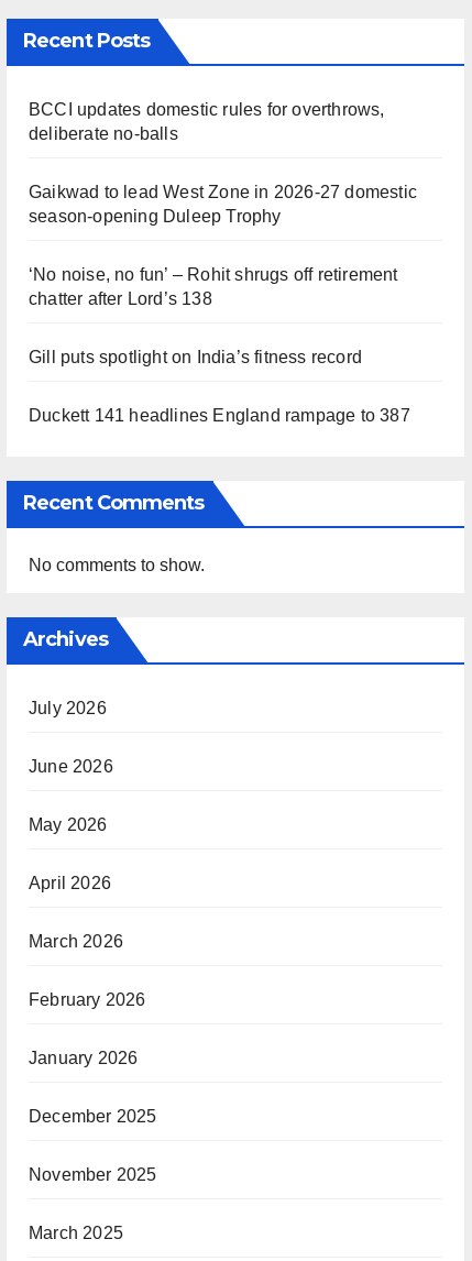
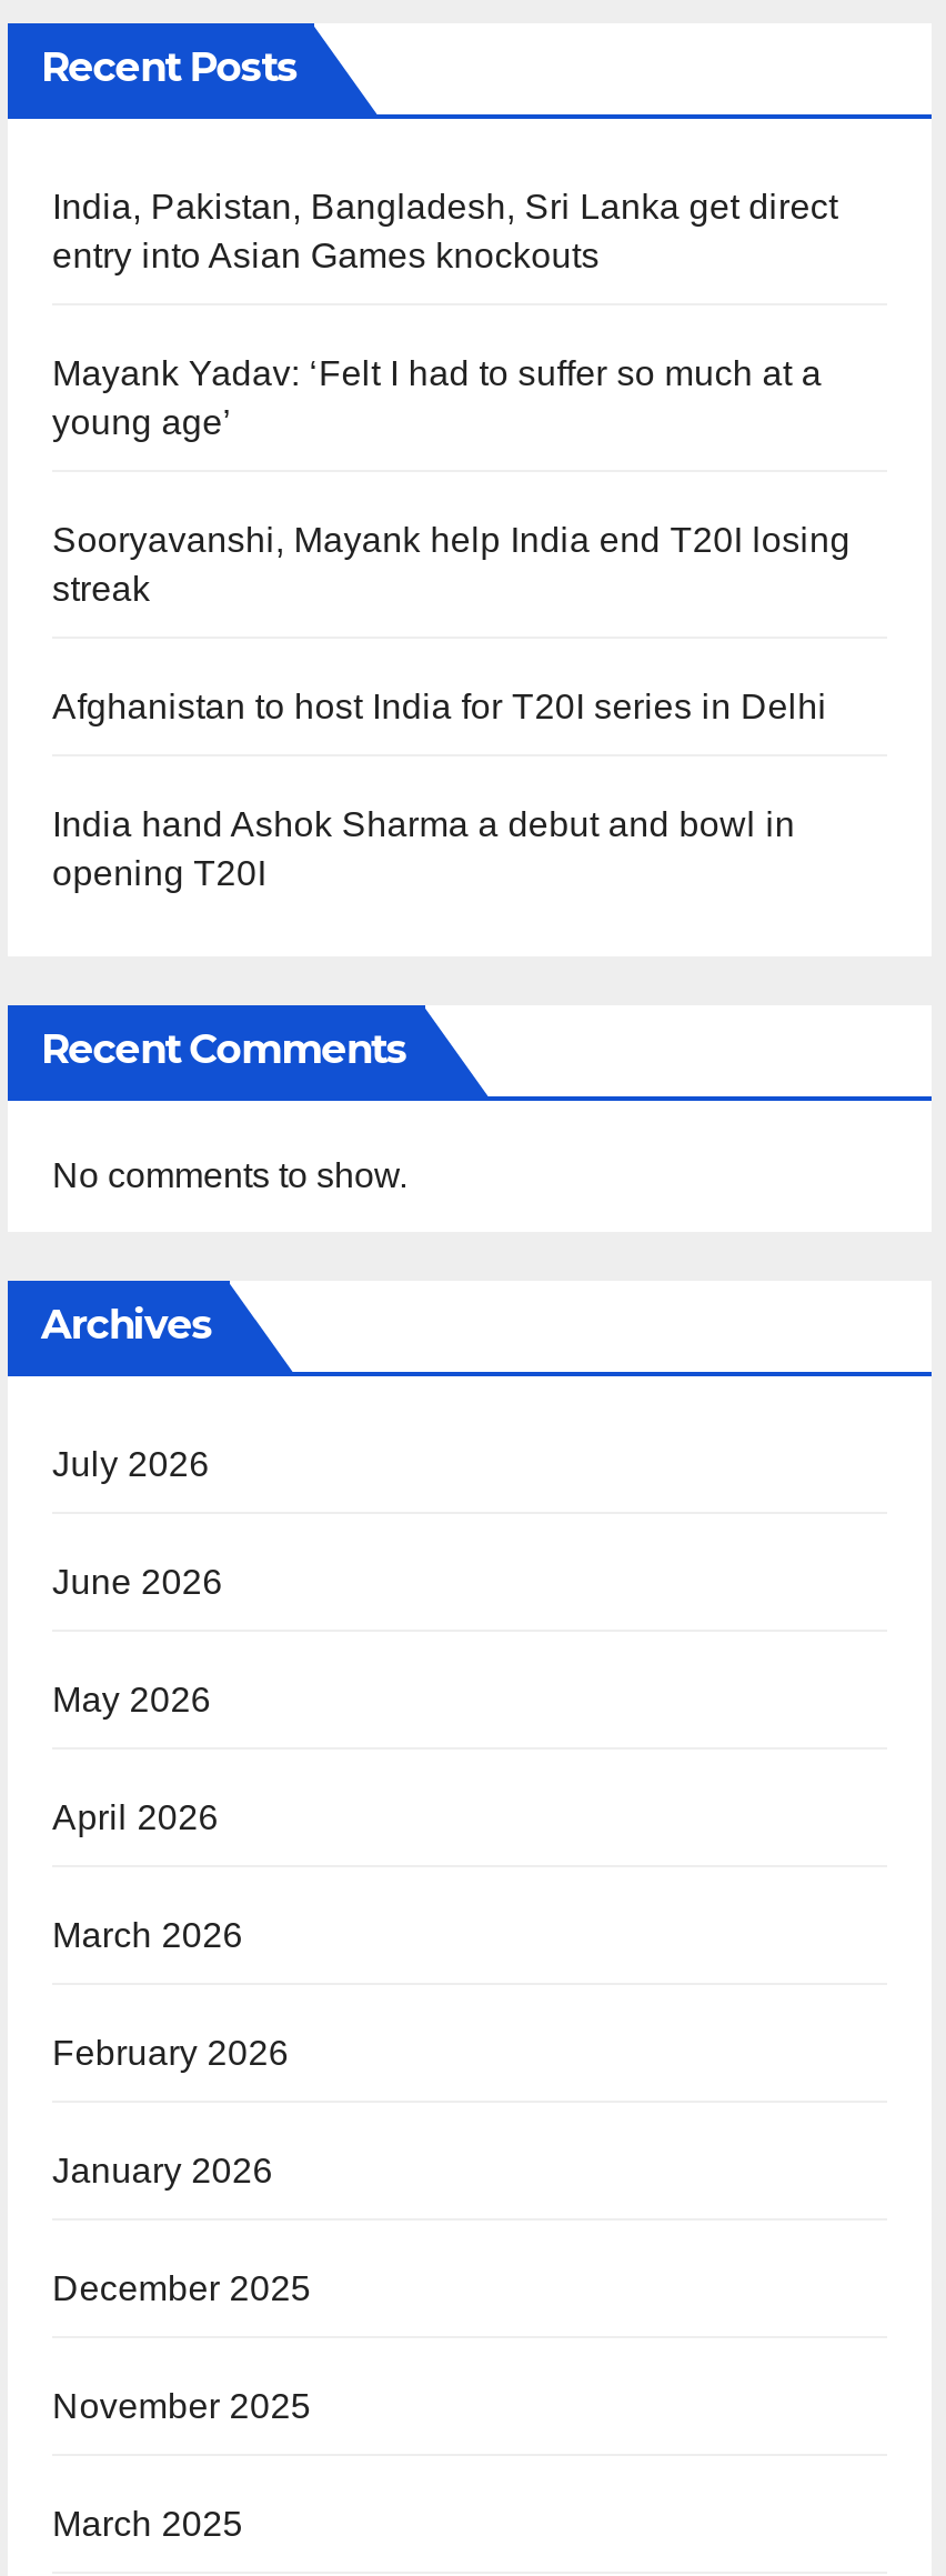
[29,101,385,143] BCCI updates domestic rules for overthrows, | deliberate no-balls -> [52,188,838,274] India, Pakistan, Bangladesh, Sri Lanka get direct | entry into Asian Games knockouts
[29,183,417,226] Gaikwad to lead West Zone in 2026-27 domestic | season-opening Duleep Trophy -> [52,354,822,441] Mayank Yadav: ‘Felt I had to suffer so much at a | young age’
[29,266,398,309] ‘No noise, no fun’ – Rohit shrugs off retirement | chatter after Lord’s 138 -> [52,521,850,607] Sooryavanshi, Mayank help India end T20I losing | streak
[29,348,362,367] Gill puts spotlight on India’s fitness record -> [52,687,827,725] Afghanistan to host India for T20I series in Delhi
[29,406,410,425] Duckett 141 headlines England rampage to 387 -> [52,805,795,892] India hand Ashok Sharma a debut and bowl in | opening T20I

